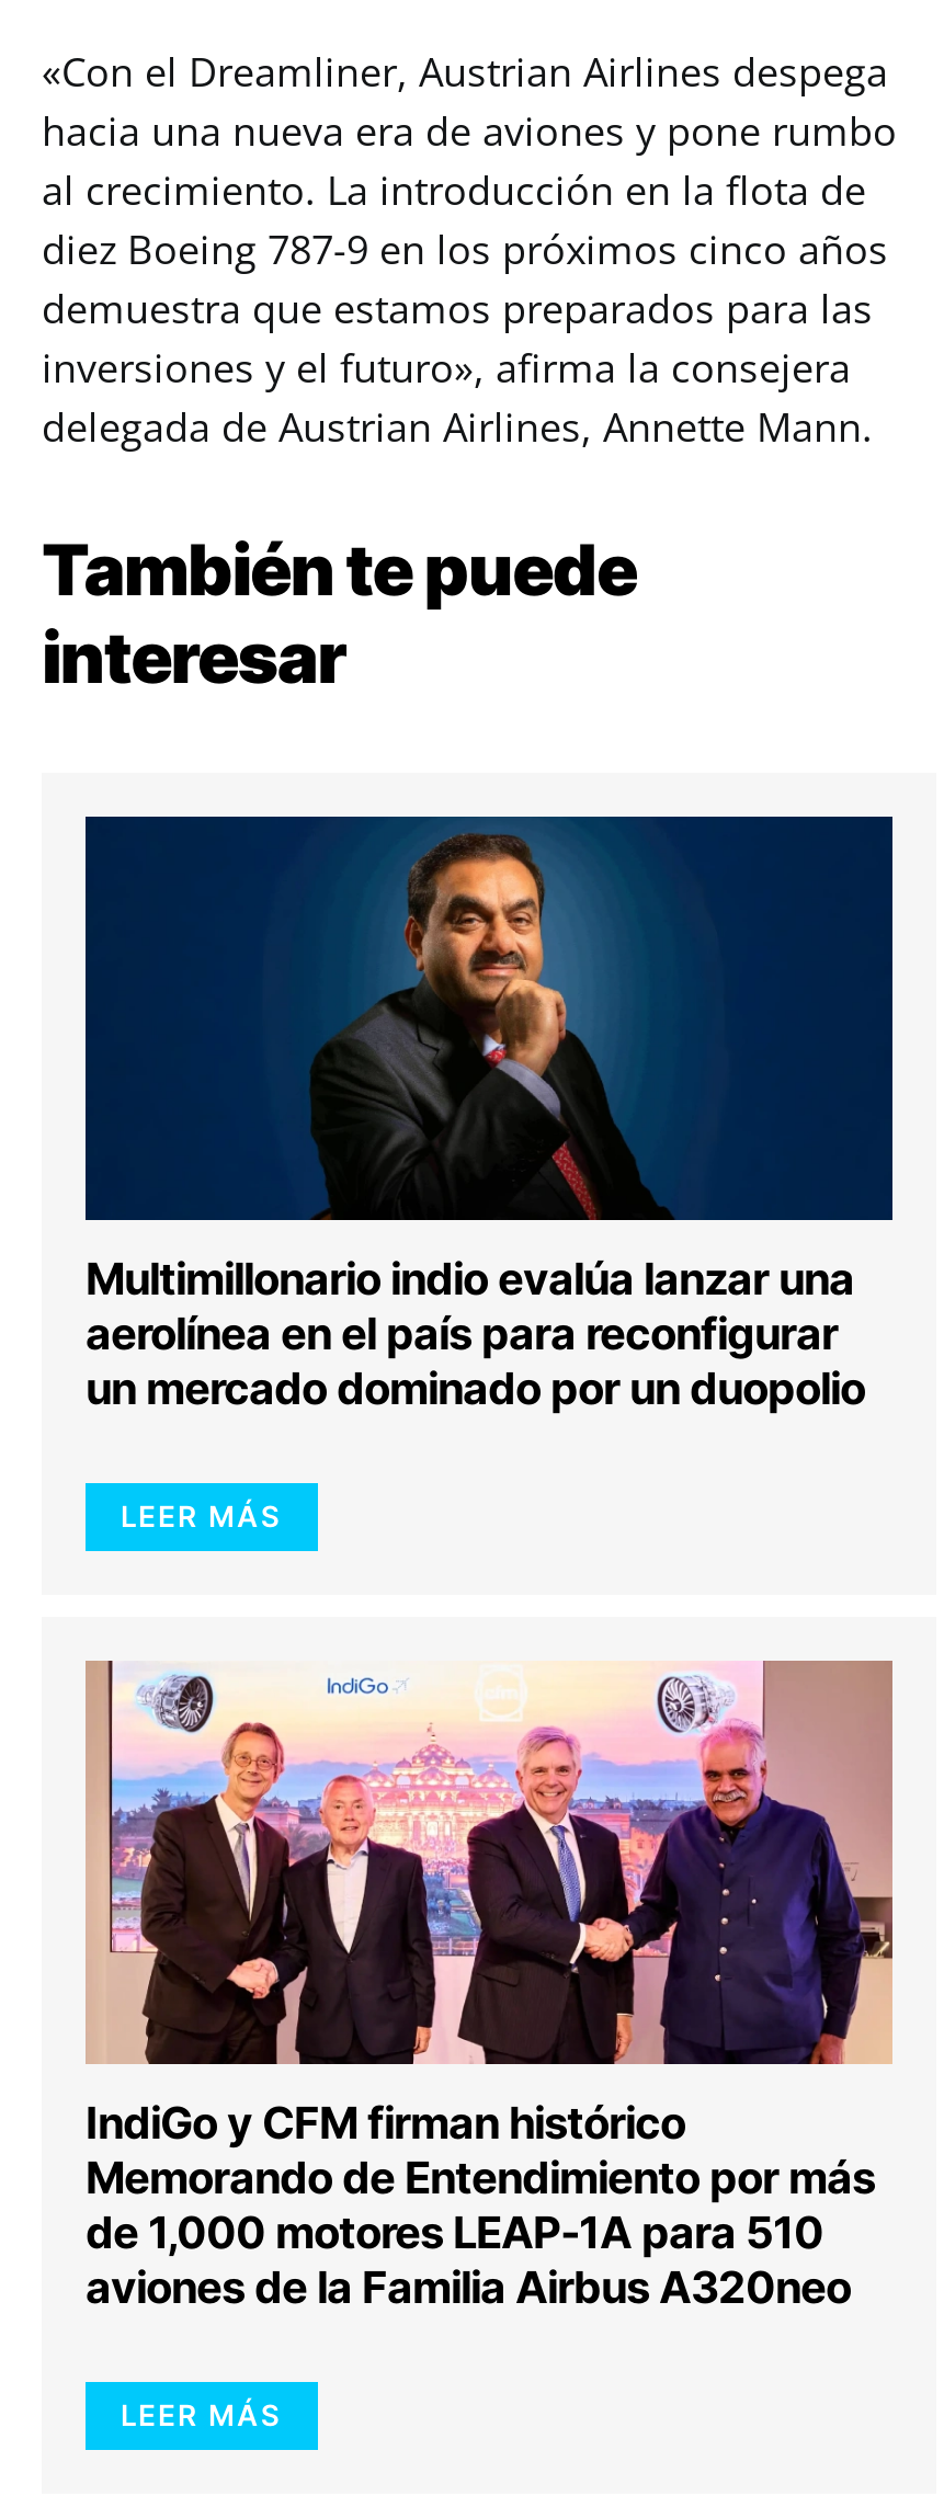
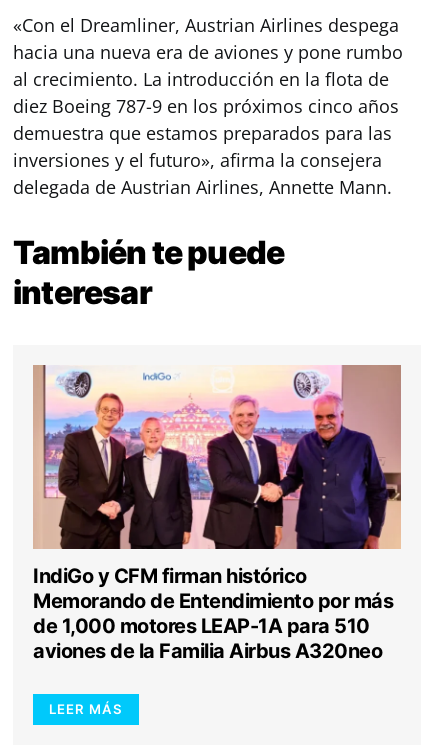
[83,814,895,1534] [image] | Multimillonario indio evalúa lanzar una | aerolínea en el país para reconfigurar | un mercado dominado por un duopolio | LEER MÁS -> none

